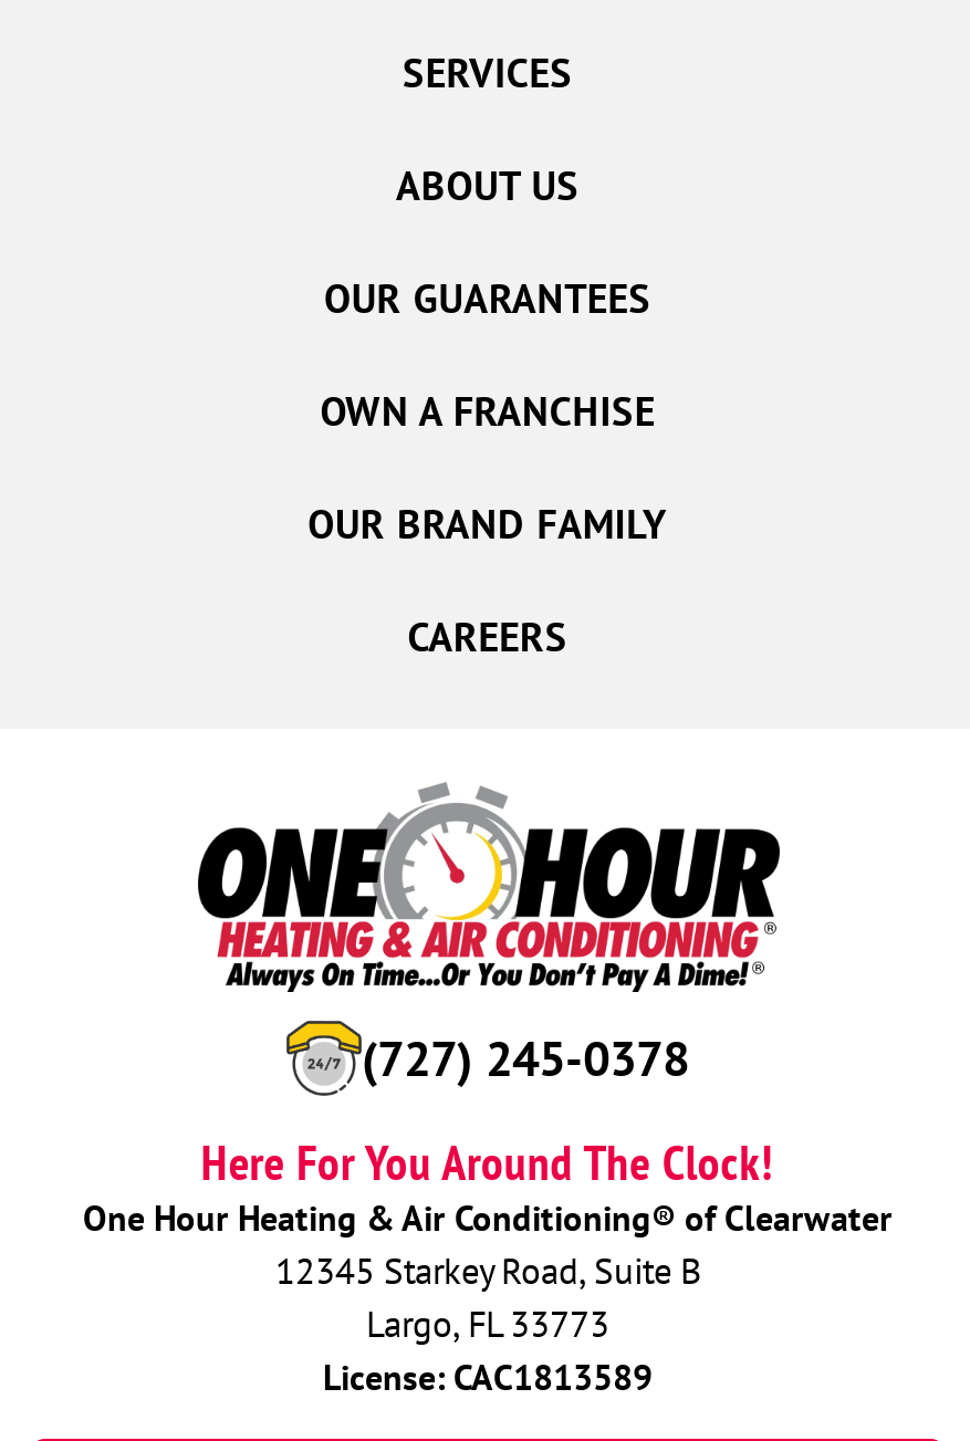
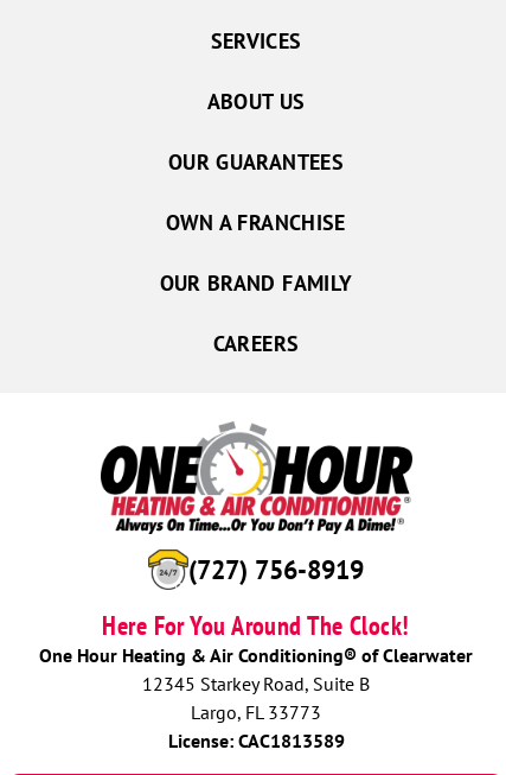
[362,1026,689,1088] (727) 245-0378 -> [188,552,364,586] (727) 756-8919

